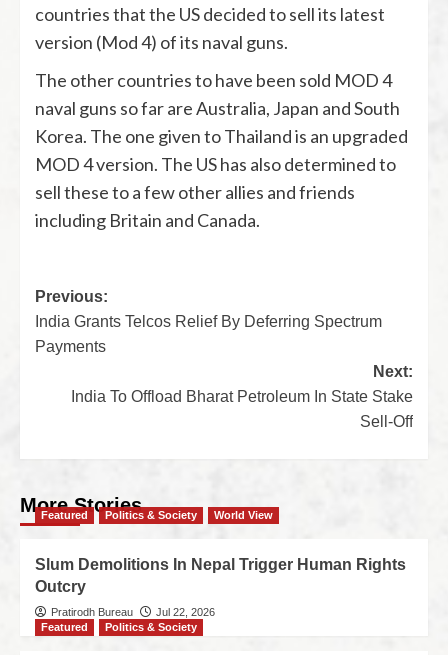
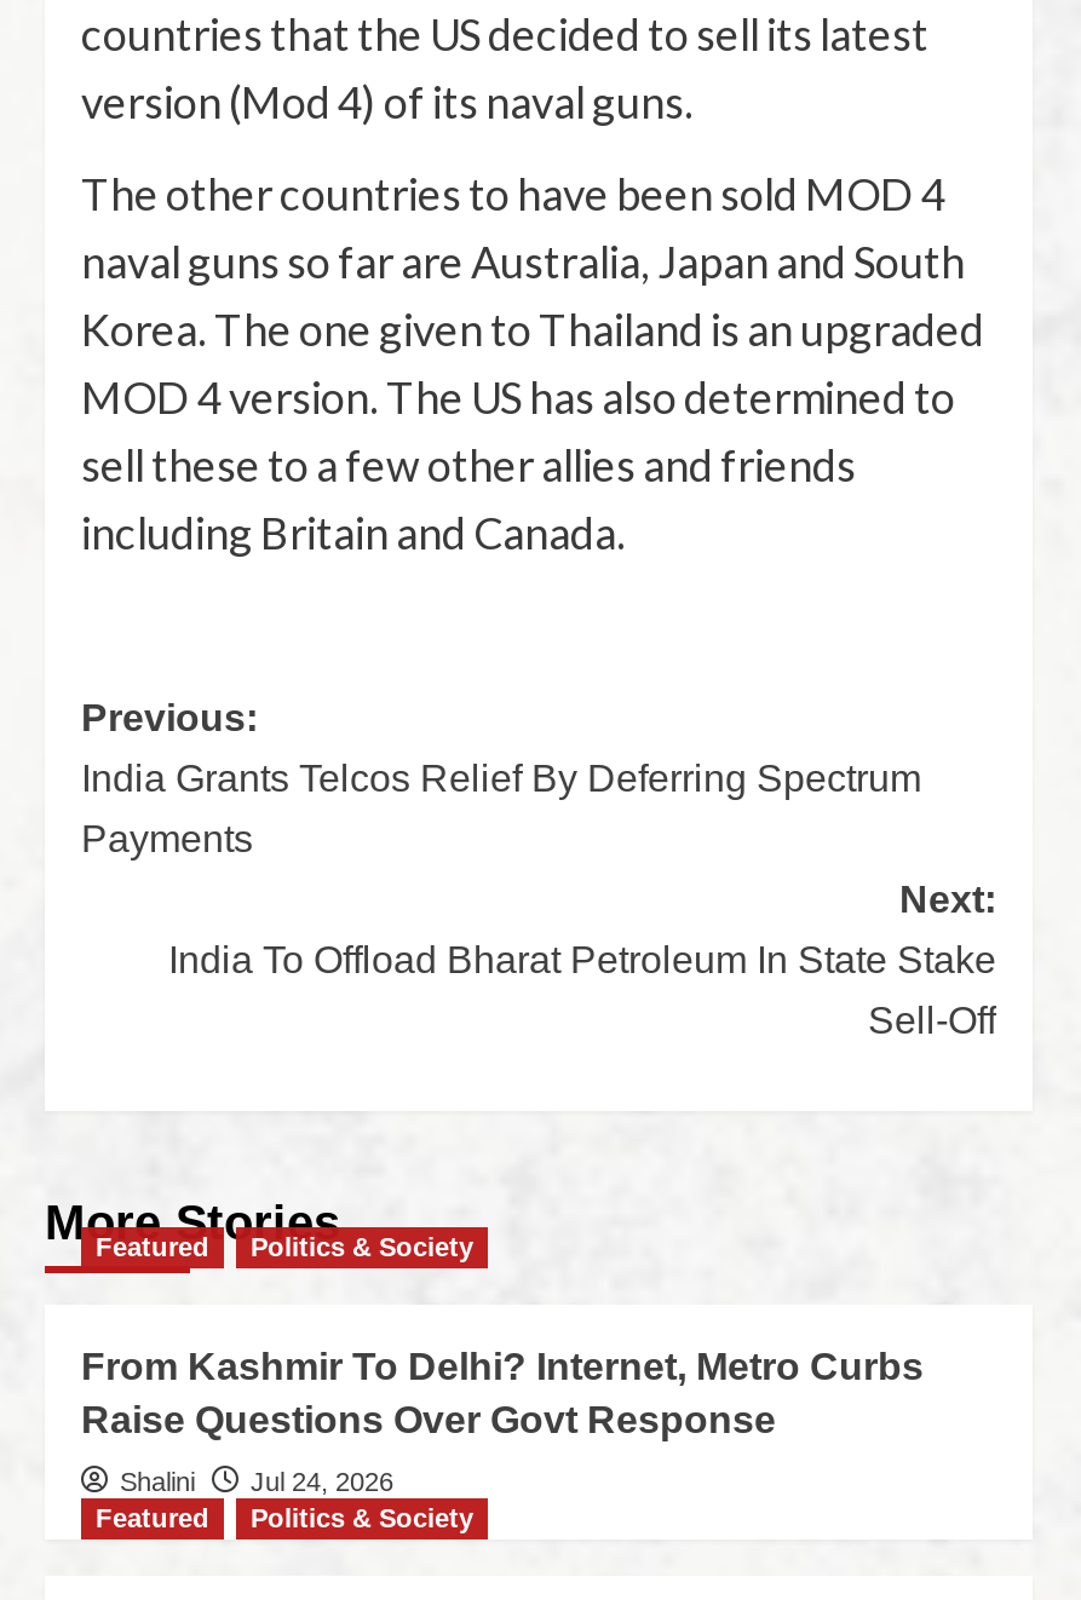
[35,509,406,618] World View | Slum Demolitions In Nepal Trigger Human Rights | Outcry | Pratirodh Bureau | Jul 22, 2026 -> [81,1345,924,1495] From Kashmir To Delhi? Internet, Metro Curbs | Raise Questions Over Govt Response | Shalini | Jul 24, 2026

